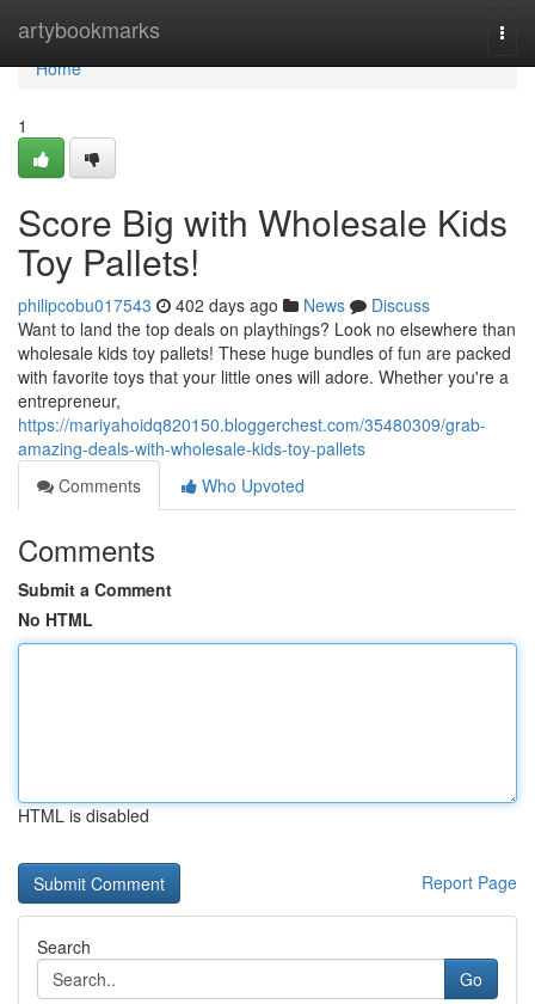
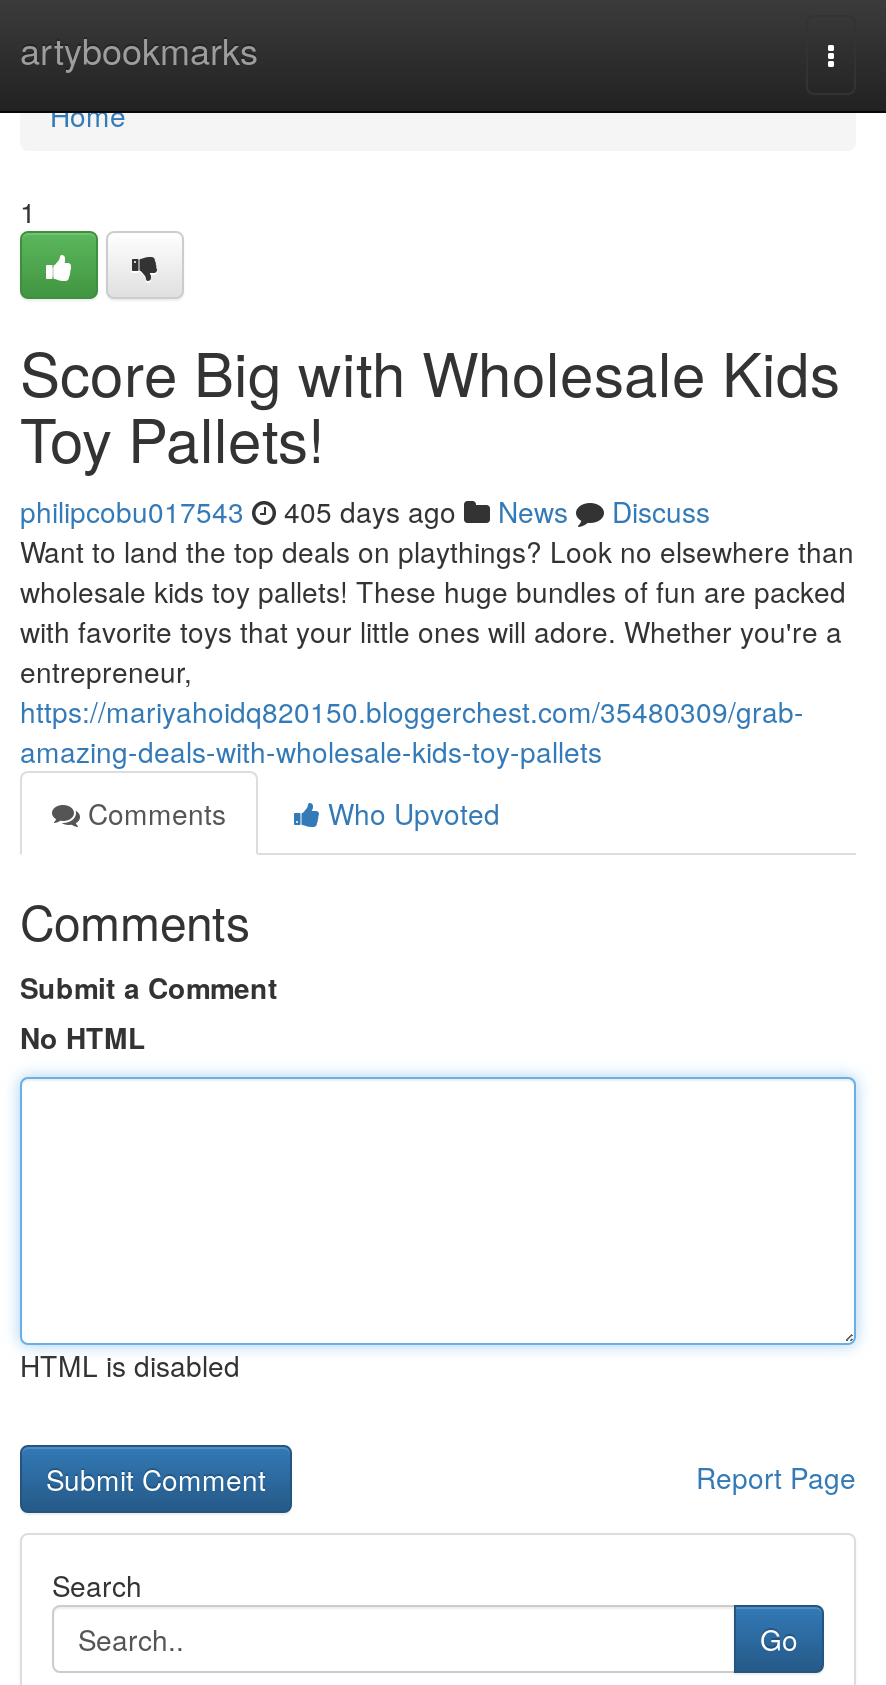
[18,293,430,317] philipcobu017543 402 days ago News Discuss -> [20,491,710,531] philipcobu017543 405 days ago News Discuss

